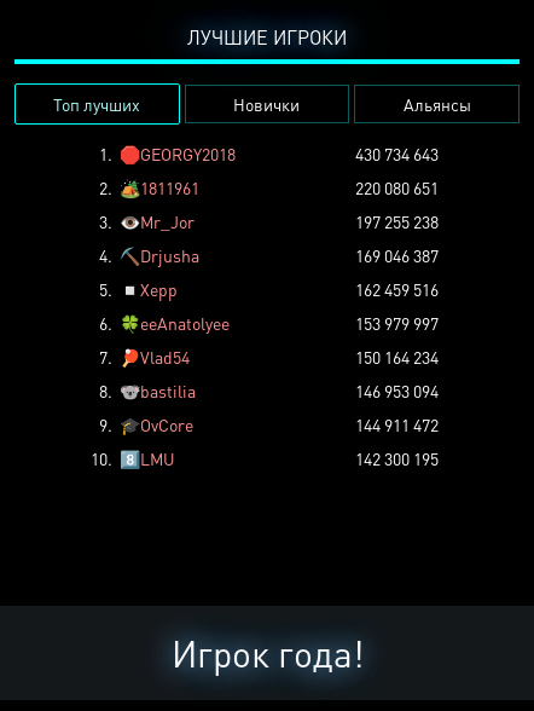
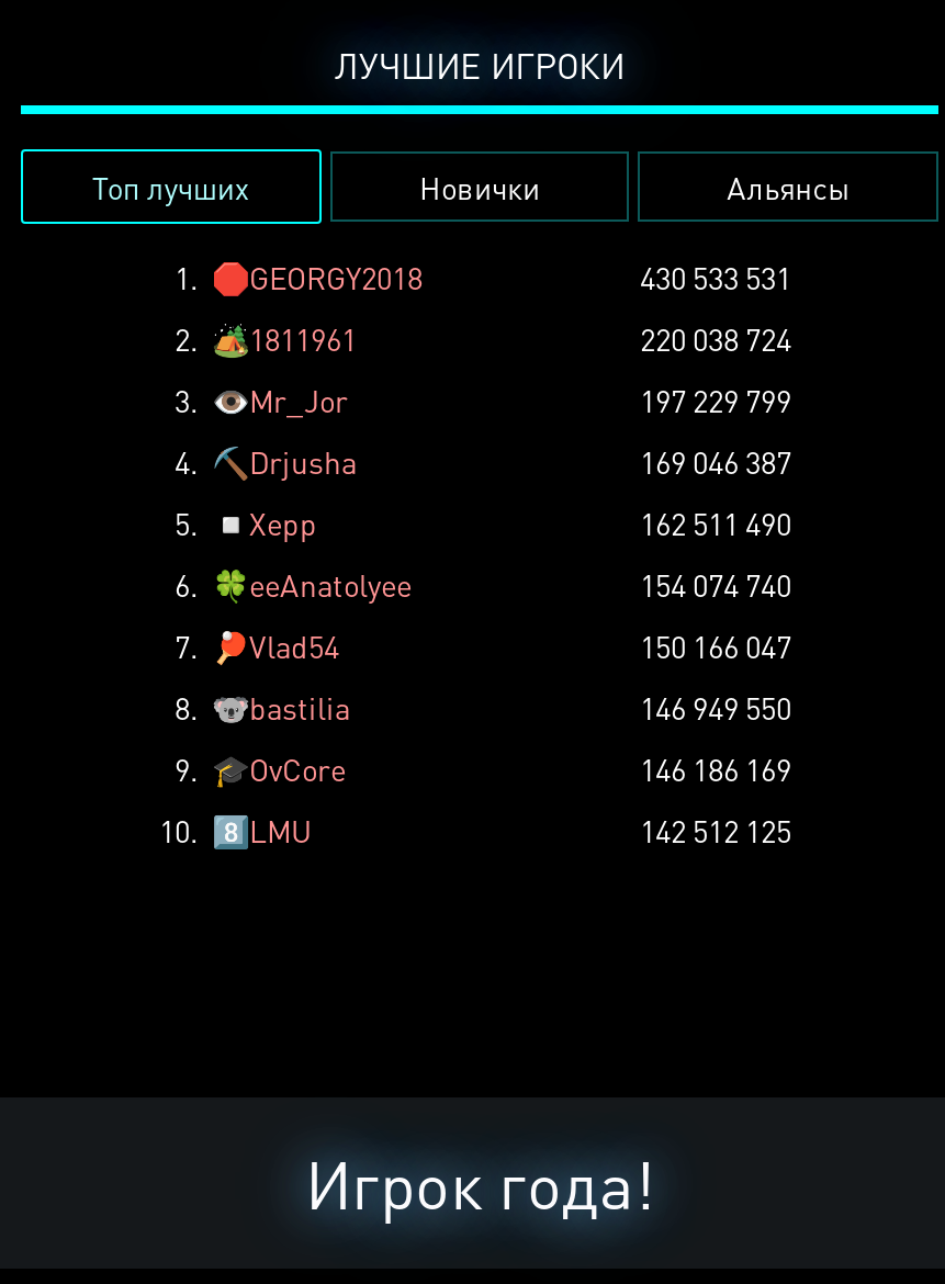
[355,143,439,164] 430 734 643 -> [640,257,791,296] 430 533 531
[355,177,439,198] 220 080 651 -> [640,318,791,358] 220 038 724
[355,210,439,232] 197 255 238 -> [640,380,791,419] 197 229 799
[355,278,439,300] 162 459 516 -> [640,503,791,542] 162 511 490
[355,312,439,334] 153 979 997 -> [640,564,791,604] 154 074 740
[355,346,439,368] 150 164 234 -> [640,626,791,665] 150 166 047
[355,380,439,401] 146 953 094 -> [640,687,791,727] 146 949 550
[355,414,439,435] 144 911 472 -> [640,748,791,788] 146 186 169
[355,447,439,469] 142 300 195 -> [640,810,791,849] 142 512 125

